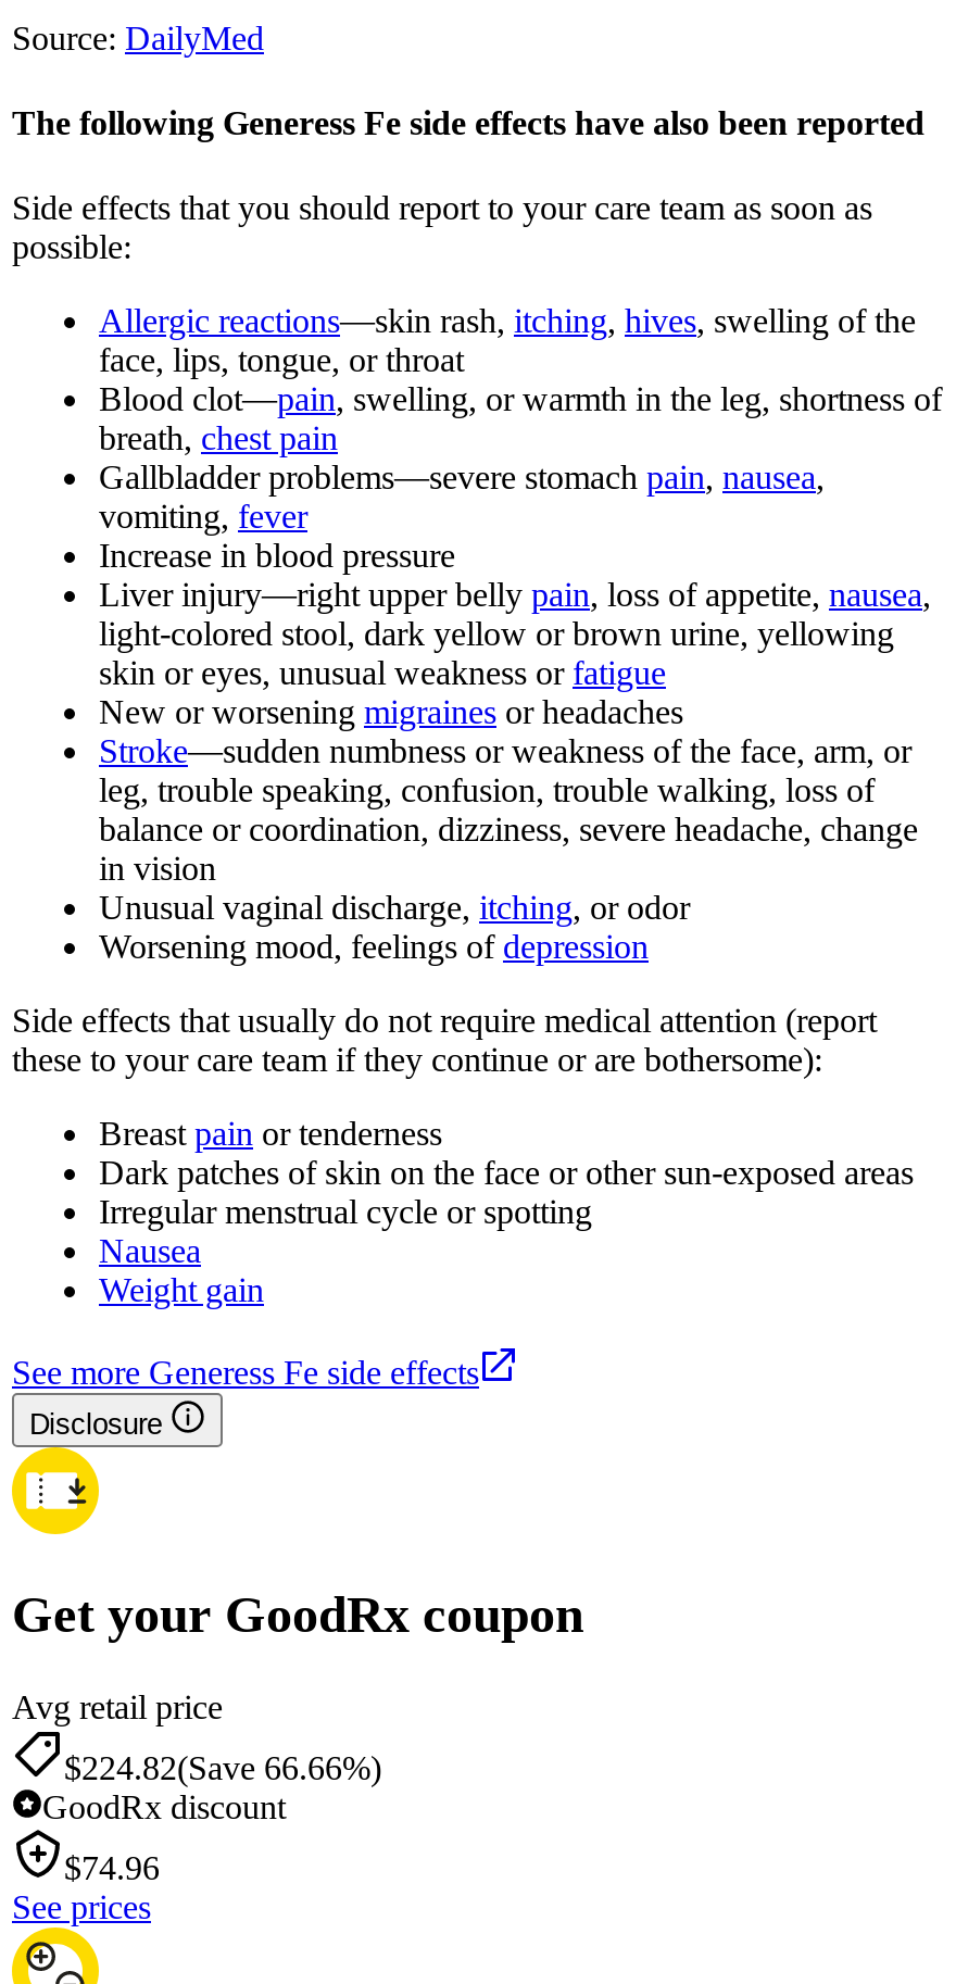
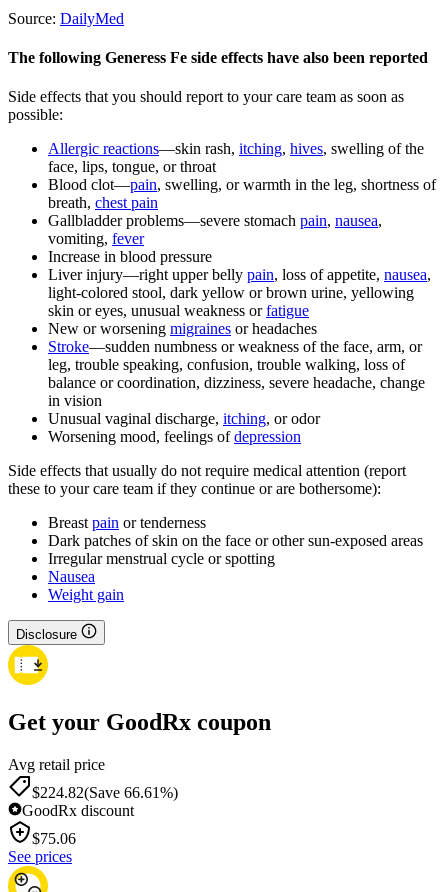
[12,1354,479,1391] See more Generess Fe side effects -> none
[64,1749,381,1786] $224.82(Save 66.66%) -> [32,784,178,801] $224.82(Save 66.61%)
[64,1849,160,1886] $74.96 -> [32,830,76,847] $75.06

